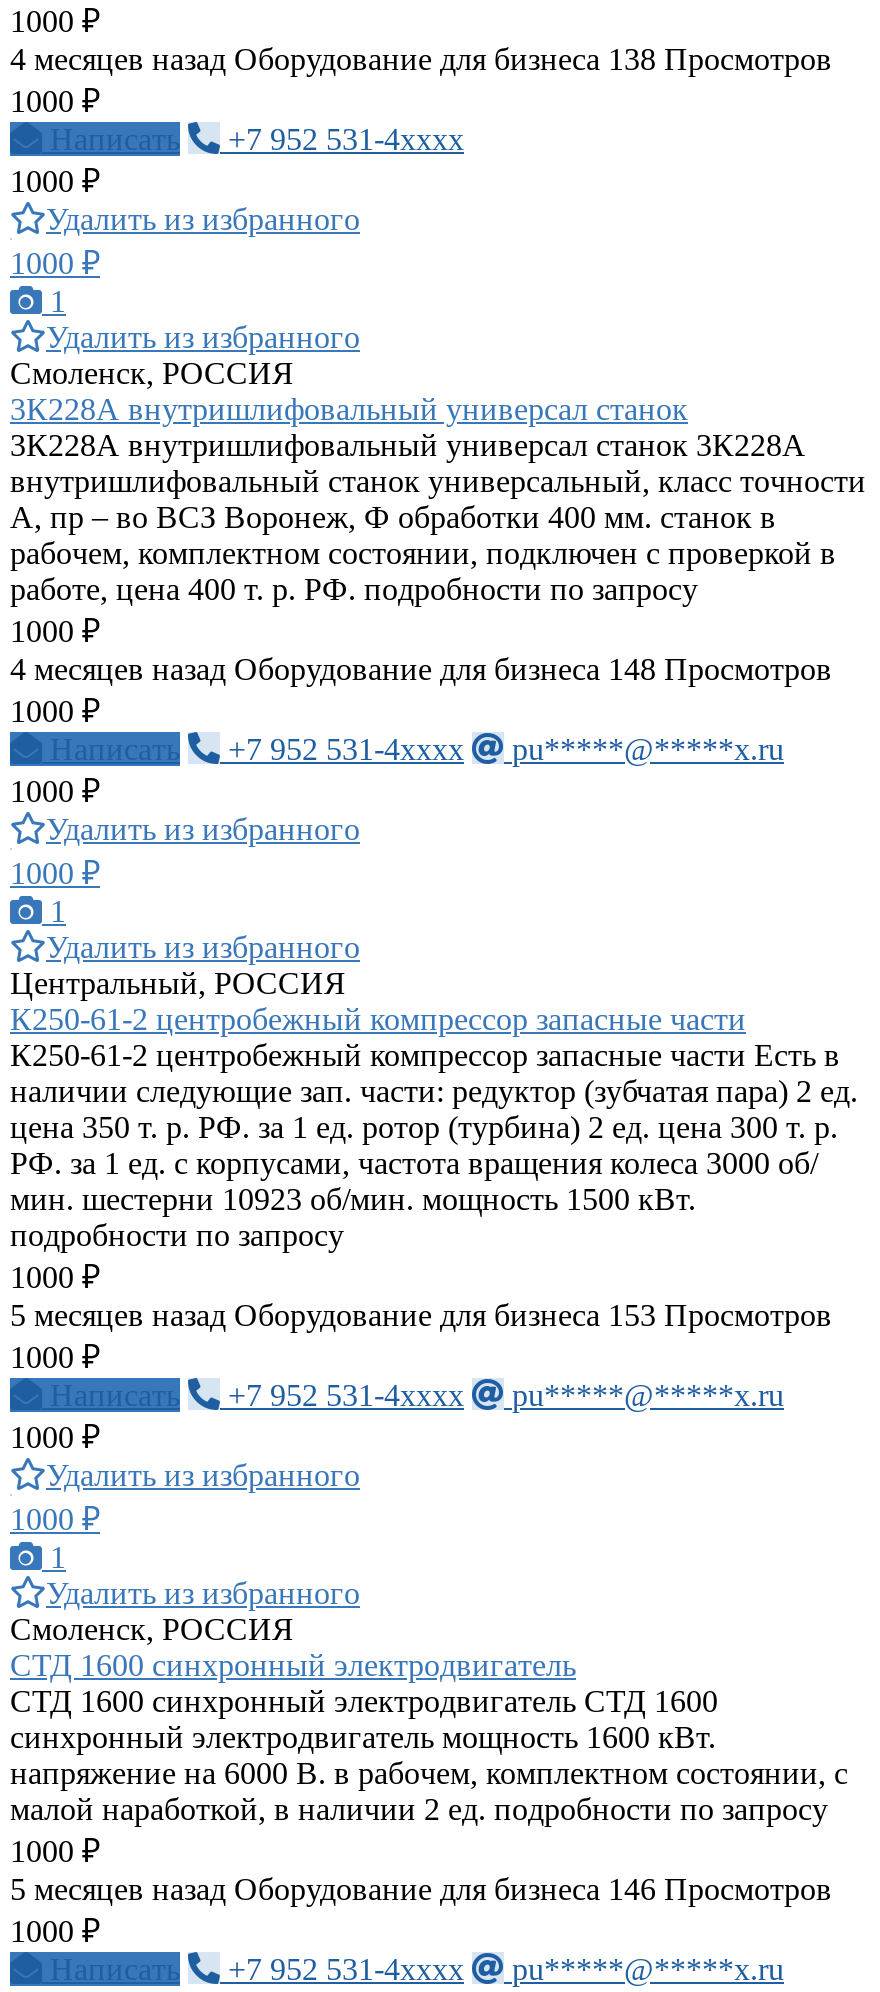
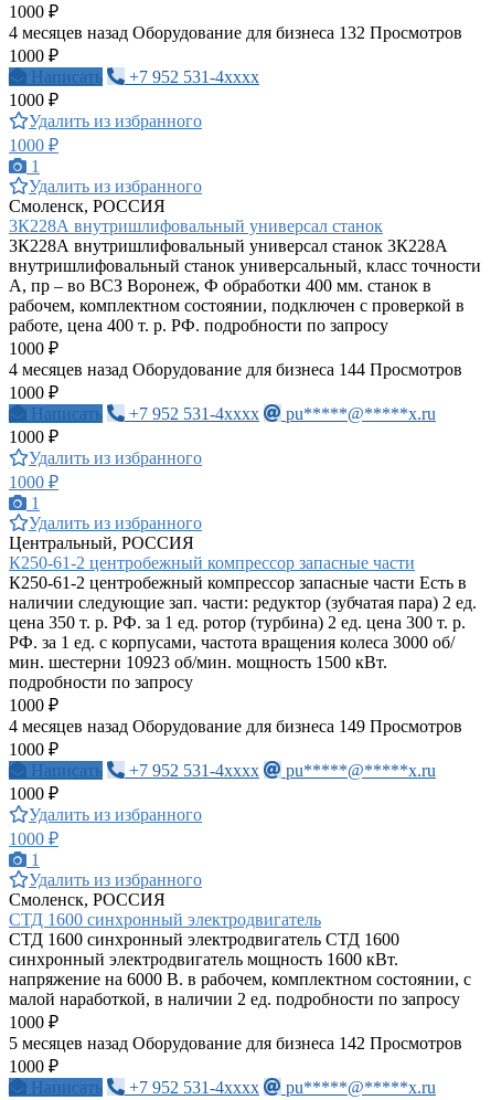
[10,42,832,76] 4 месяцев назад Оборудование для бизнеса 138 Просмотров -> [9,23,462,42] 4 месяцев назад Оборудование для бизнеса 132 Просмотров
[10,652,832,686] 4 месяцев назад Оборудование для бизнеса 148 Просмотров -> [9,360,462,379] 4 месяцев назад Оборудование для бизнеса 144 Просмотров
[10,1298,832,1332] 5 месяцев назад Оборудование для бизнеса 153 Просмотров -> [9,717,462,736] 4 месяцев назад Оборудование для бизнеса 149 Просмотров
[10,1872,832,1906] 5 месяцев назад Оборудование для бизнеса 146 Просмотров -> [9,1034,462,1053] 5 месяцев назад Оборудование для бизнеса 142 Просмотров

